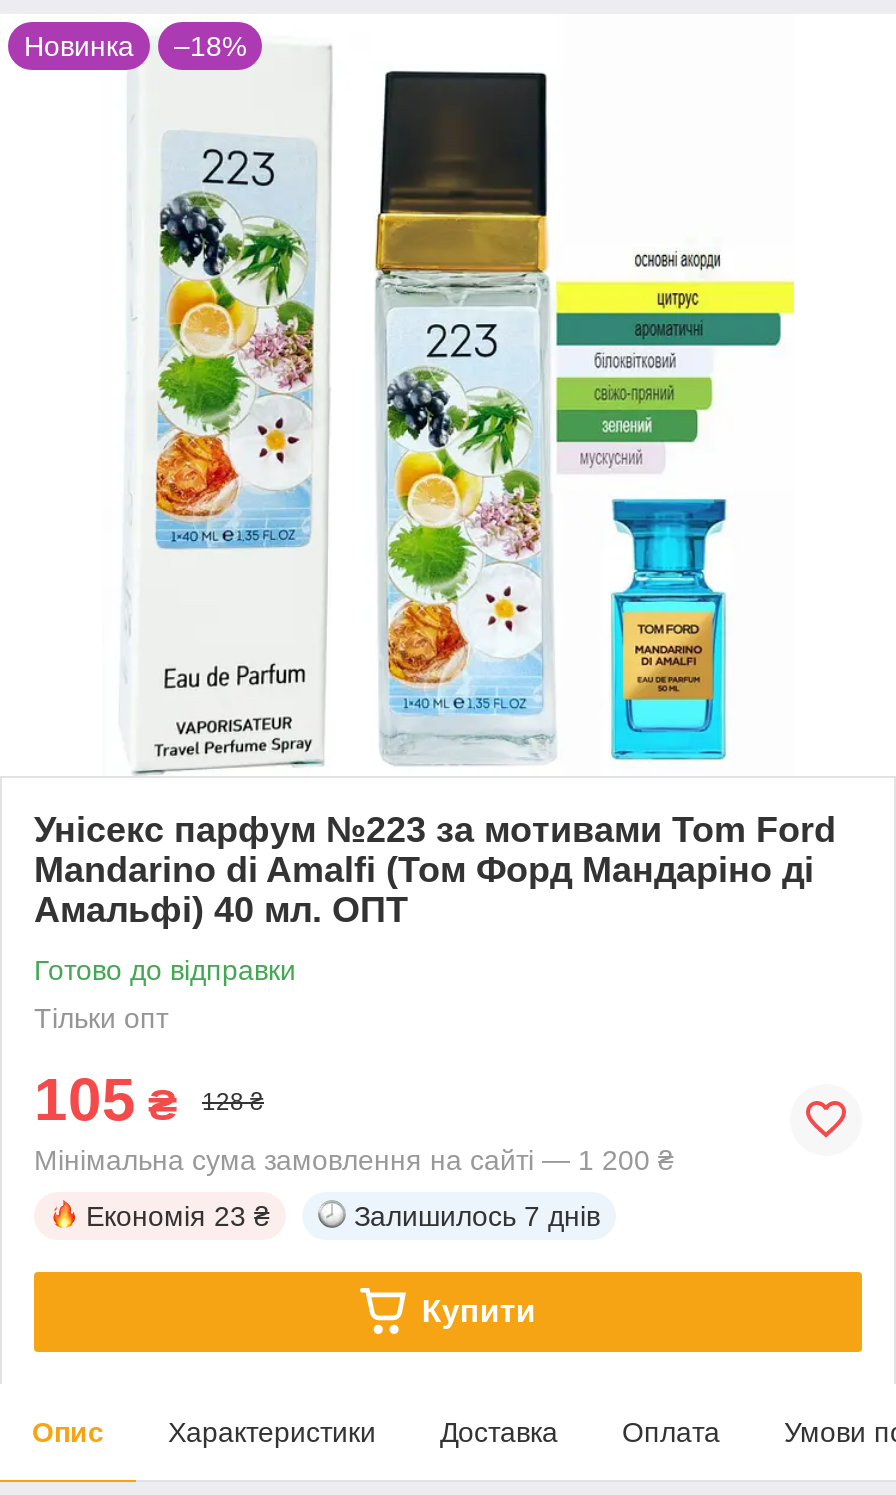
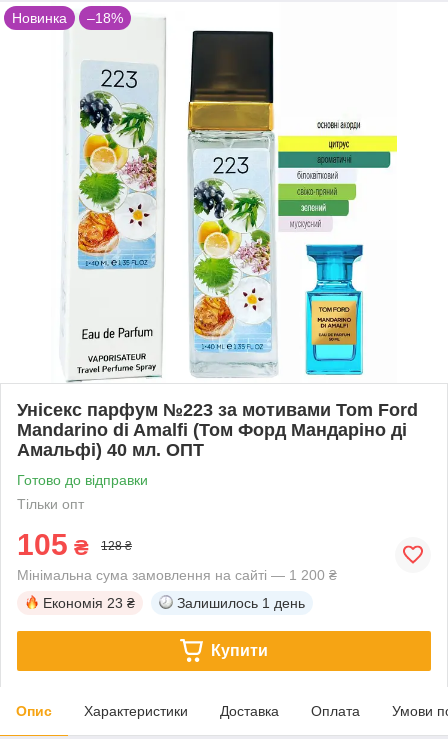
[354,1200,600,1232] Залишилось 7 днів -> [177,595,305,611] Залишилось 1 день

